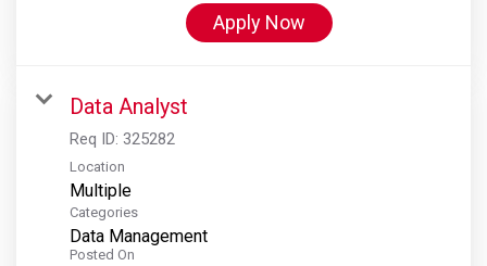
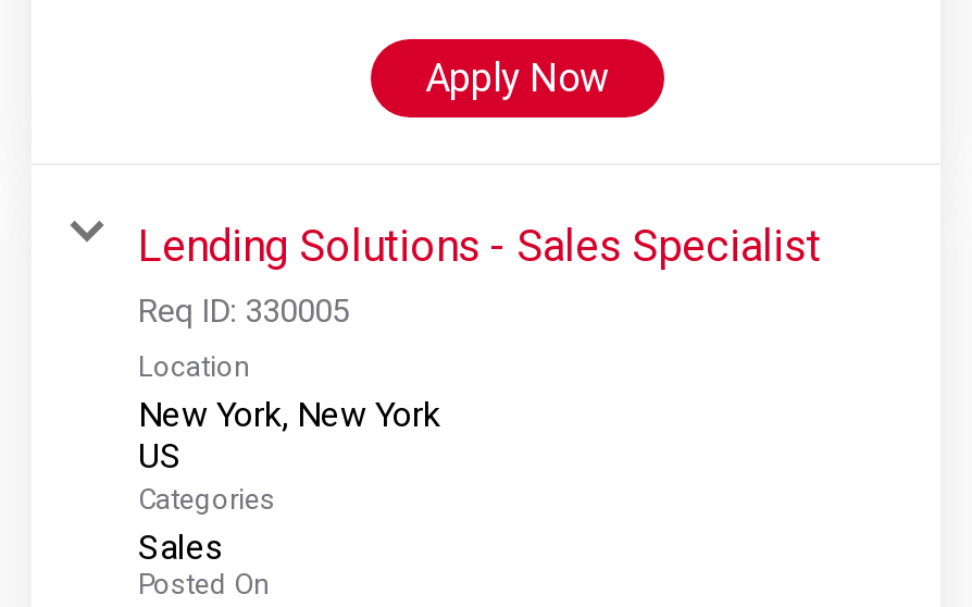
[70,93,188,148] Data Analyst | Req ID: 325282 -> [138,219,821,330] Lending Solutions - Sales Specialist | Req ID: 330005
[70,180,132,201] Multiple -> [138,393,440,434] New York, New York
[70,226,208,246] Data Management -> [138,526,225,567] Sales

